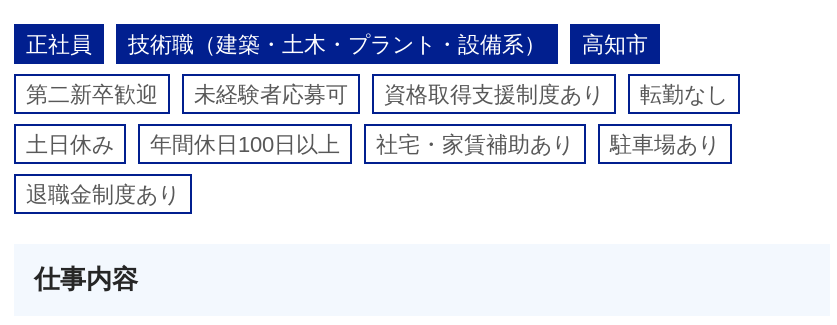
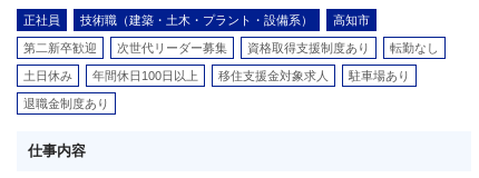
[194,82,348,106] 未経験者応募可 -> [117,41,227,55] 次世代リーダー募集
[376,132,574,156] 社宅・家賃補助あり -> [218,69,329,82] 移住支援金対象求人

